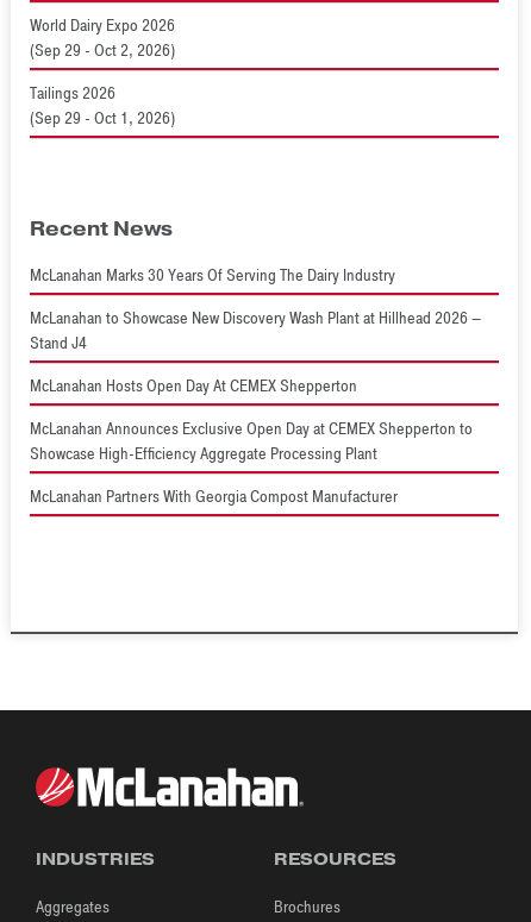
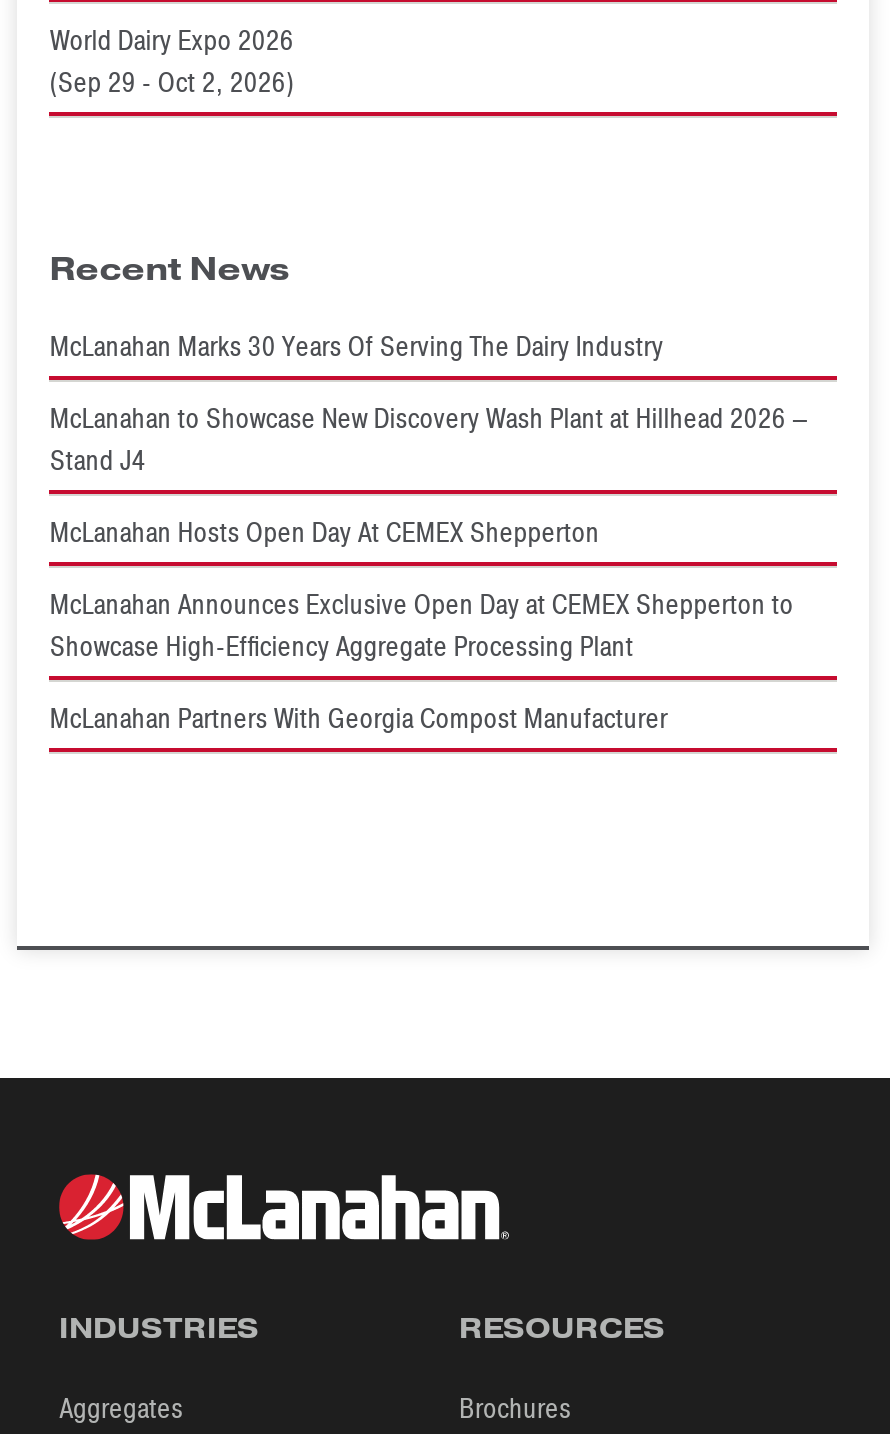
[30,83,175,130] Tailings 2026 | (Sep 29 - Oct 1, 2026) -> none

